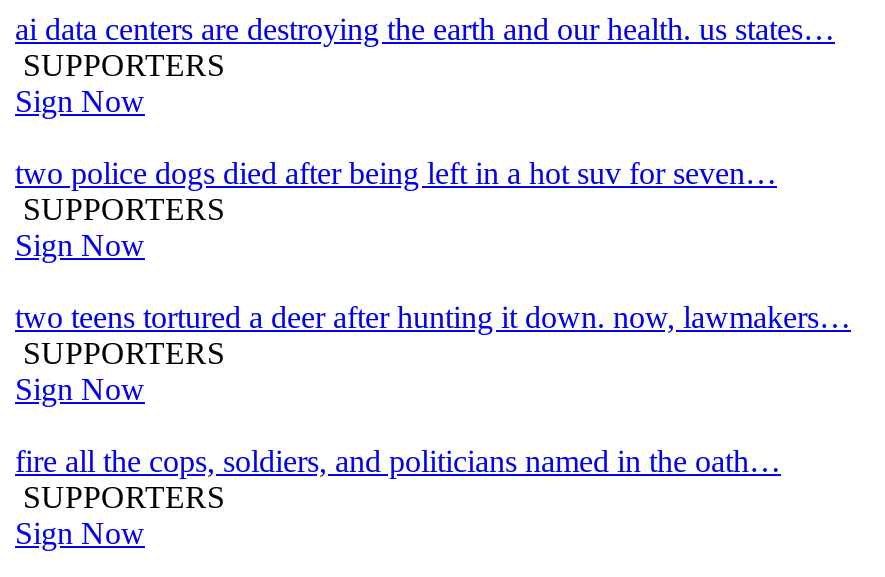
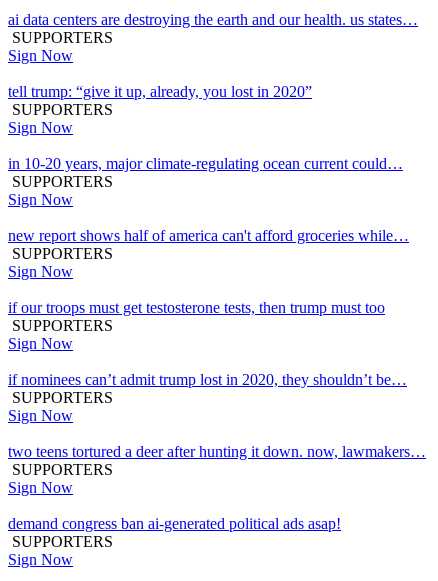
[15,156,777,190] two police dogs died after being left in a hot suv for seven… -> [8,83,409,388] tell trump: “give it up, already, you lost in 2020” | SUPPORTERS | Sign Now | in 10-20 years, major climate-regulating ocean current could… | SUPPORTERS | Sign Now | new report shows half of america can't afford groceries while… | SUPPORTERS | Sign Now | if our troops must get testosterone tests, then trump must too | SUPPORTERS | Sign Now | if nominees can’t admit trump lost in 2020, they shouldn’t be…
[15,444,781,478] fire all the cops, soldiers, and politicians named in the oath… -> [8,515,341,532] demand congress ban ai-generated political ads asap!

